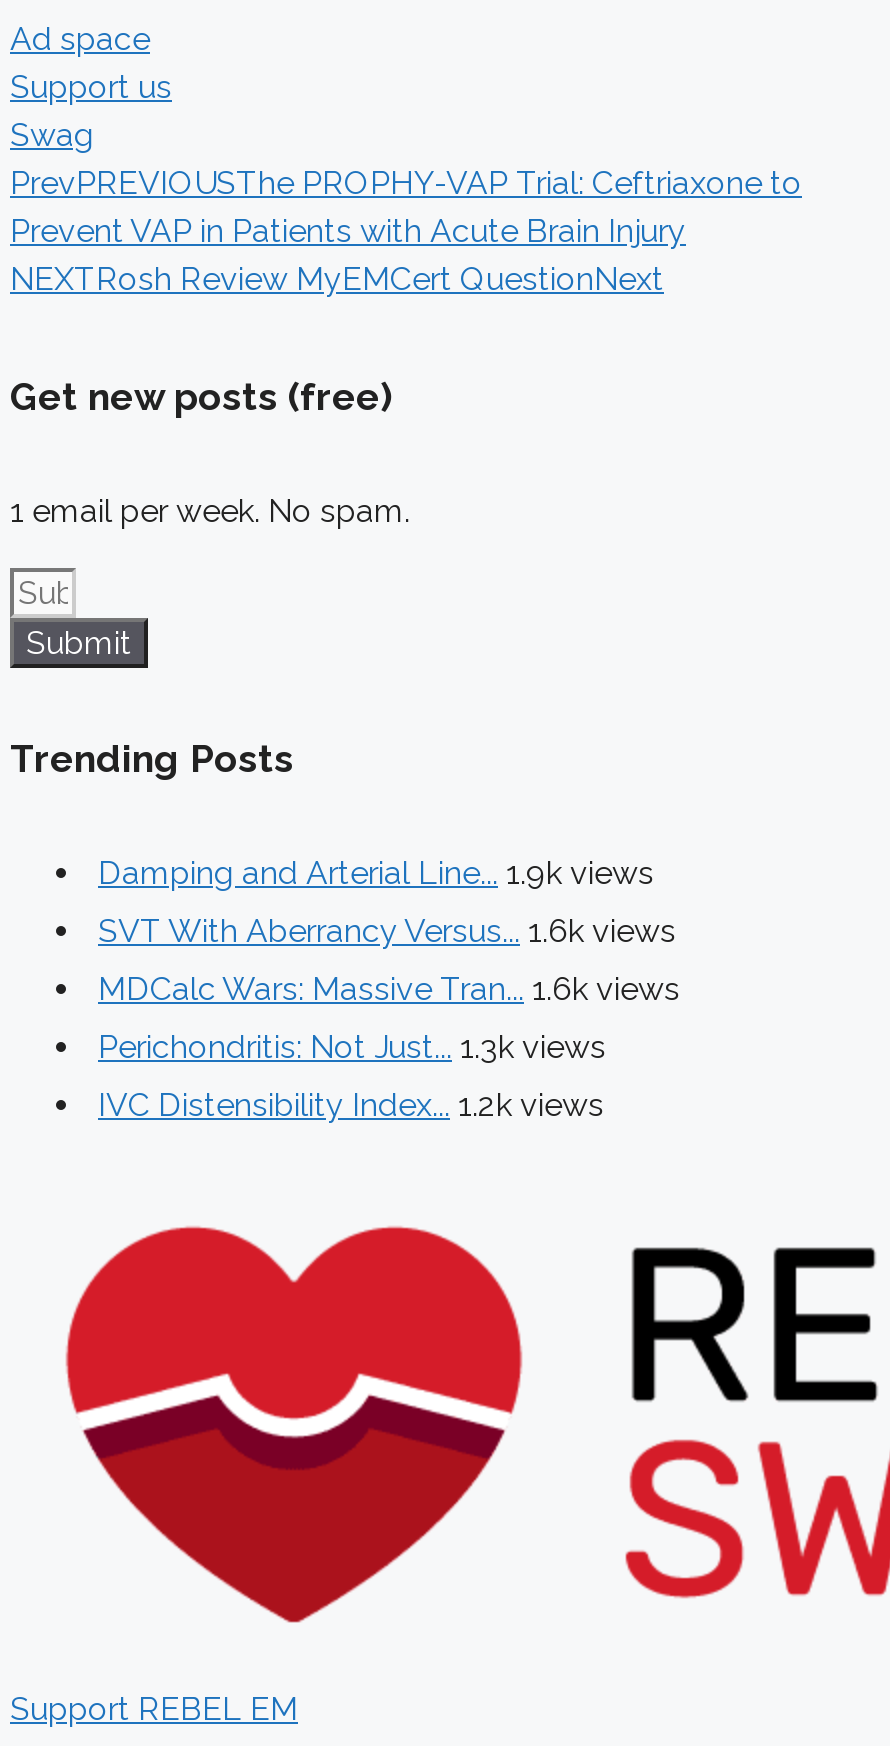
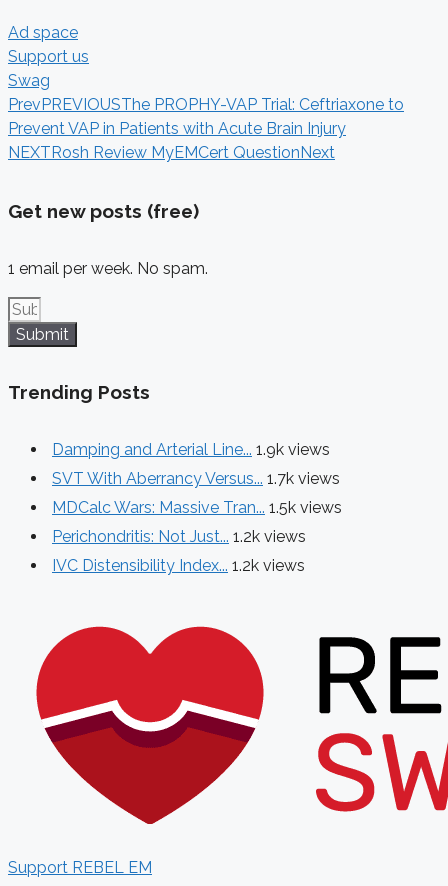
[98,912,676,950] SVT With Aberrancy Versus... 1.6k views -> [52,469,340,488] SVT With Aberrancy Versus... 1.7k views
[98,970,680,1008] MDCalc Wars: Massive Tran... 1.6k views -> [52,498,342,517] MDCalc Wars: Massive Tran... 1.5k views
[98,1028,606,1066] Perichondritis: Not Just... 1.3k views -> [52,527,306,546] Perichondritis: Not Just... 1.2k views

